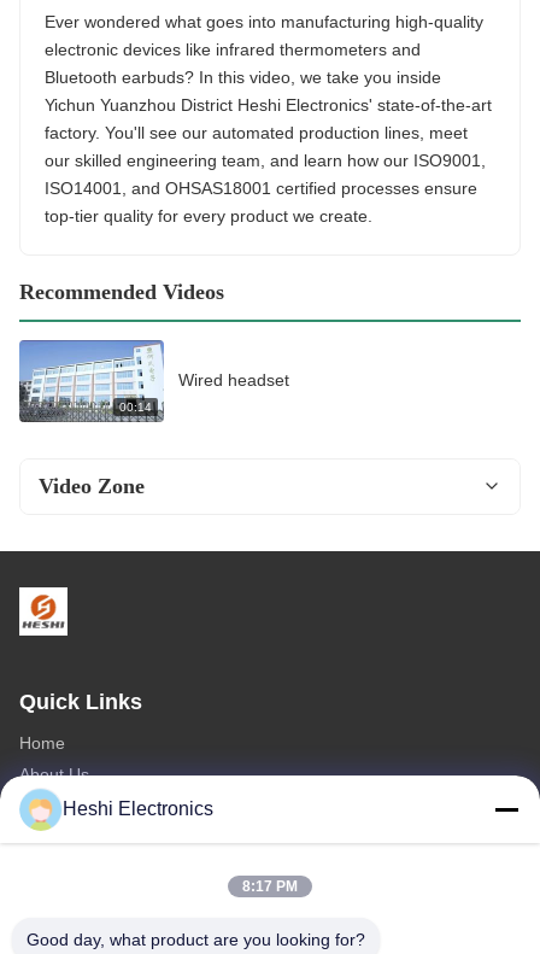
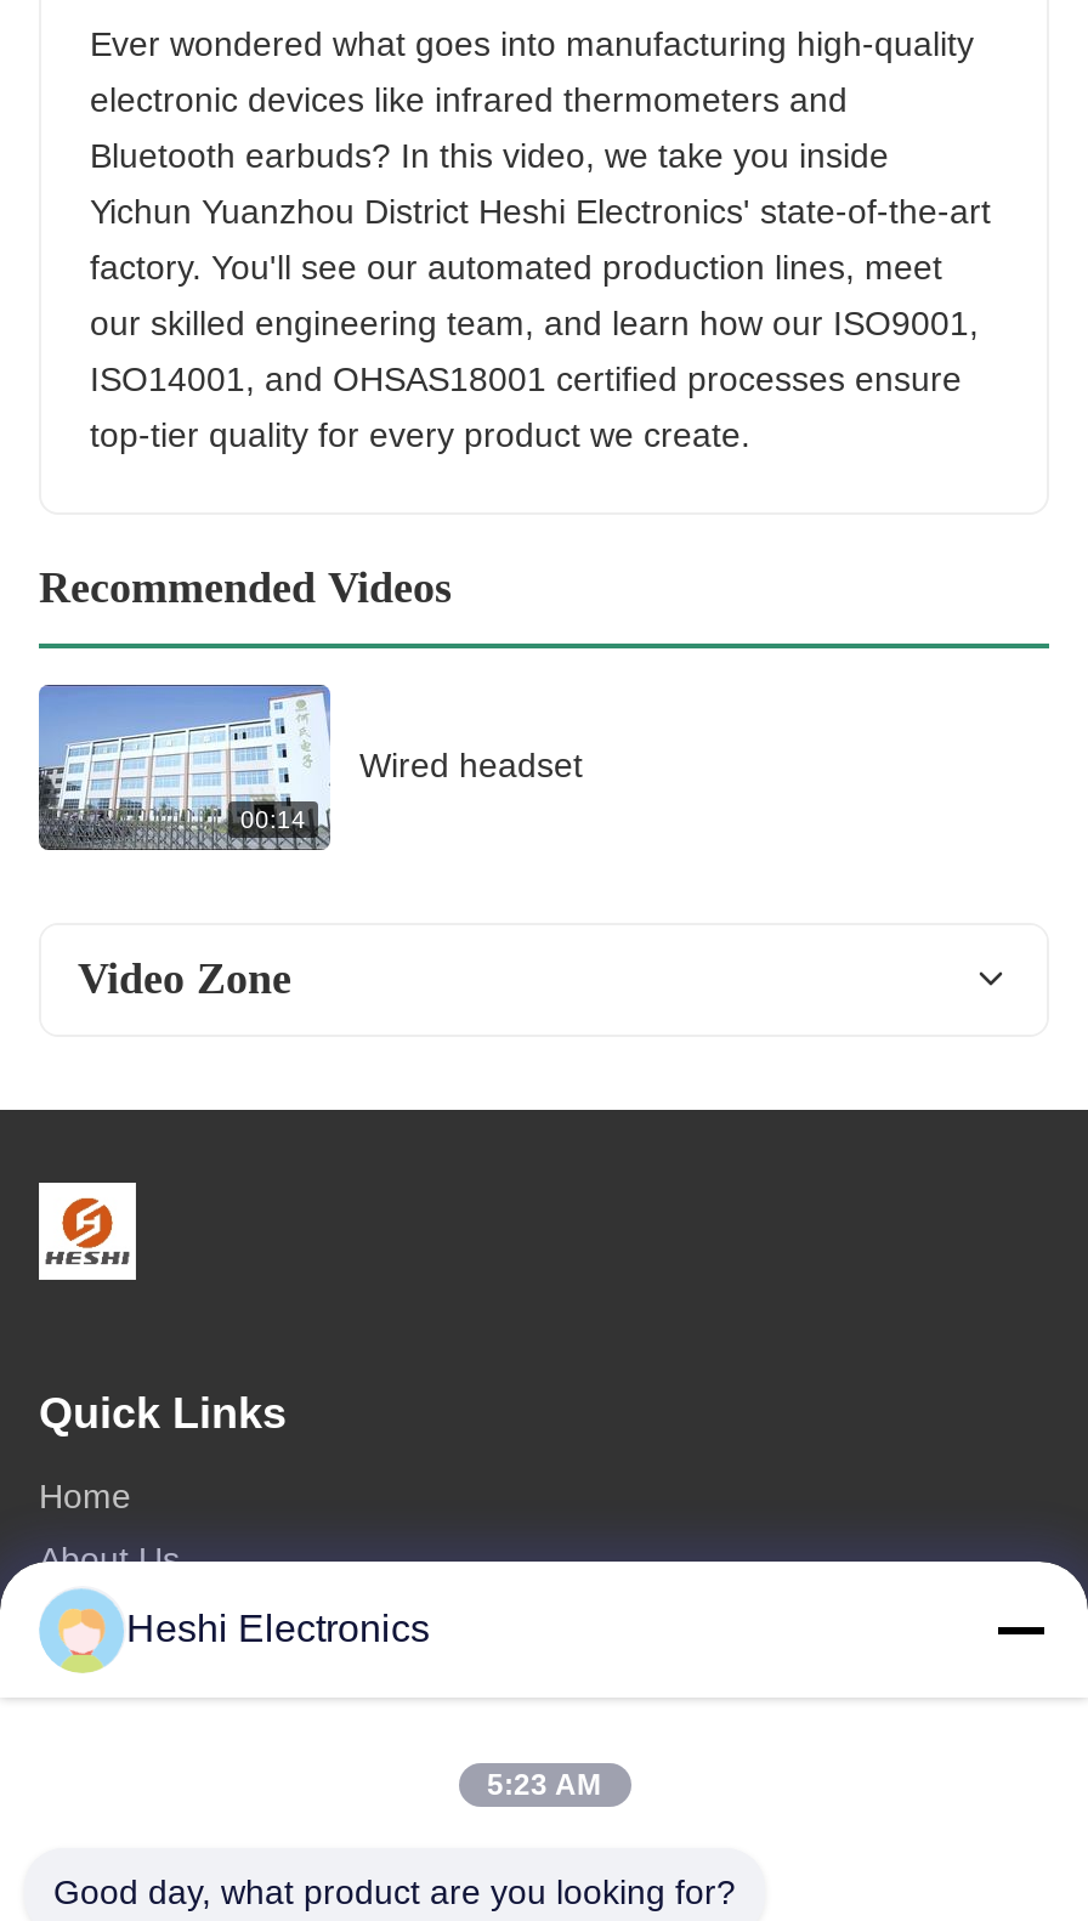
[242,878,298,895] 8:17 PM -> [487,1768,601,1802] 5:23 AM

